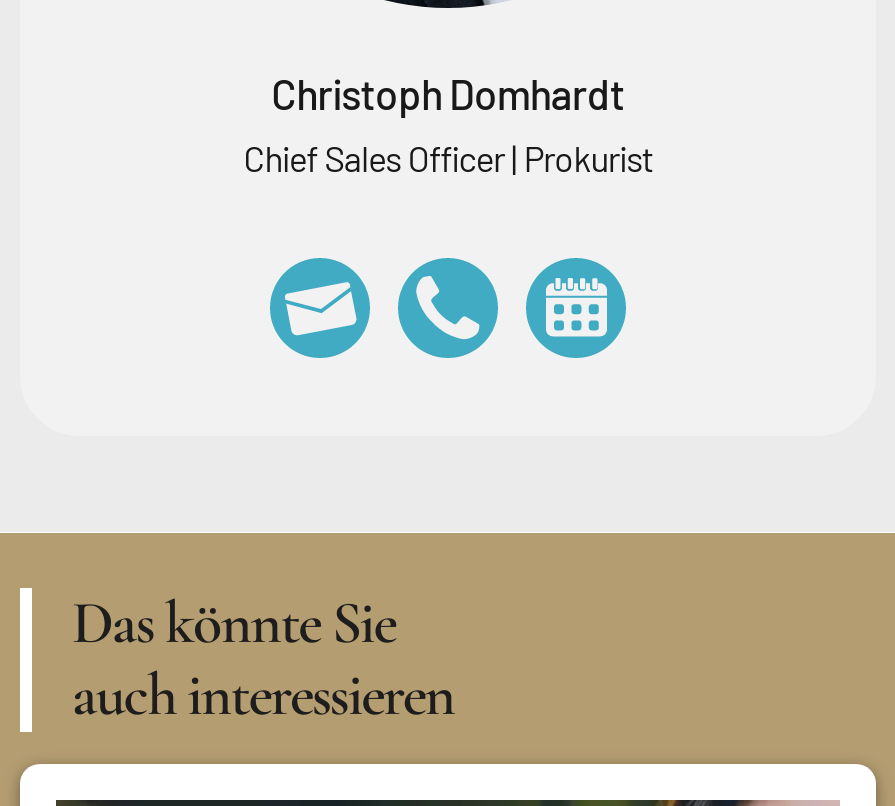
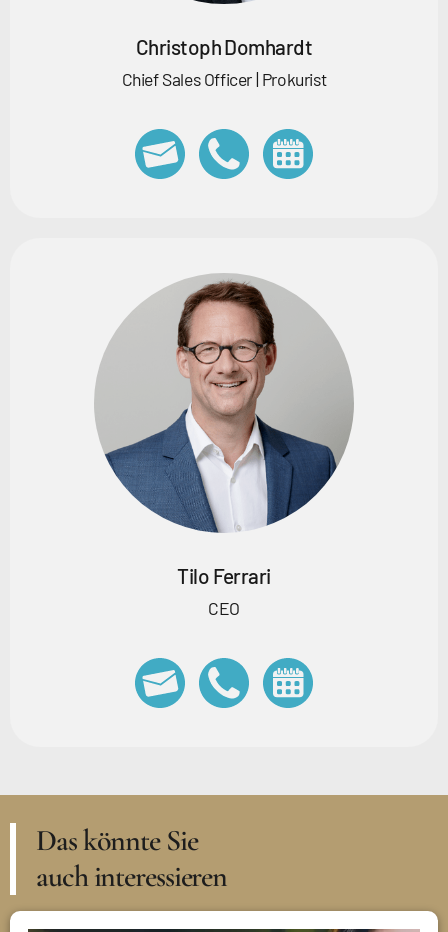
none -> [94,267,354,619] [image] | Tilo Ferrari | CEO

